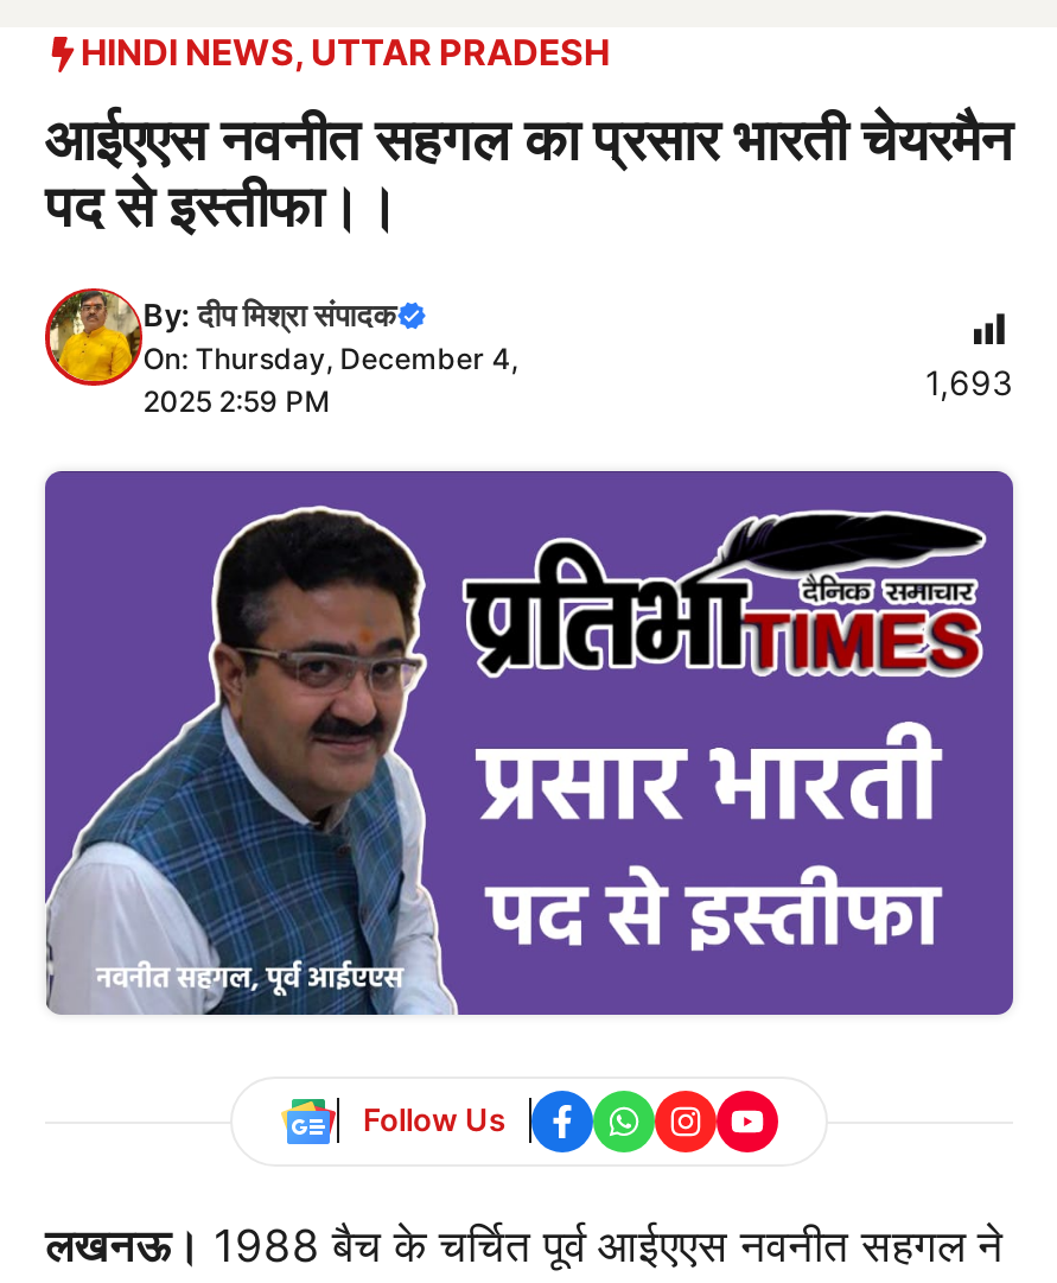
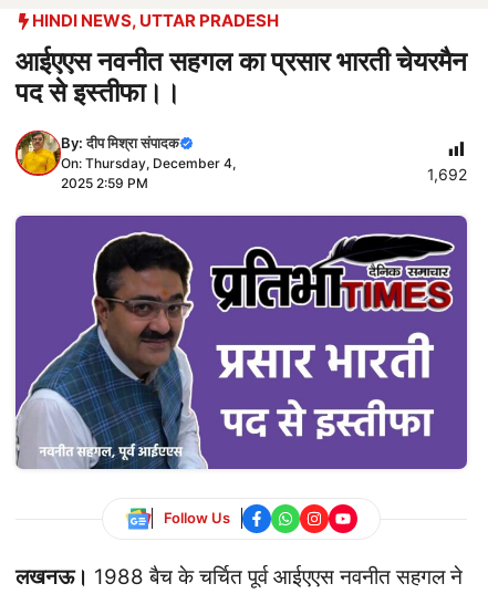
[925,361,1013,402] 1,693 -> [427,164,467,183] 1,692

